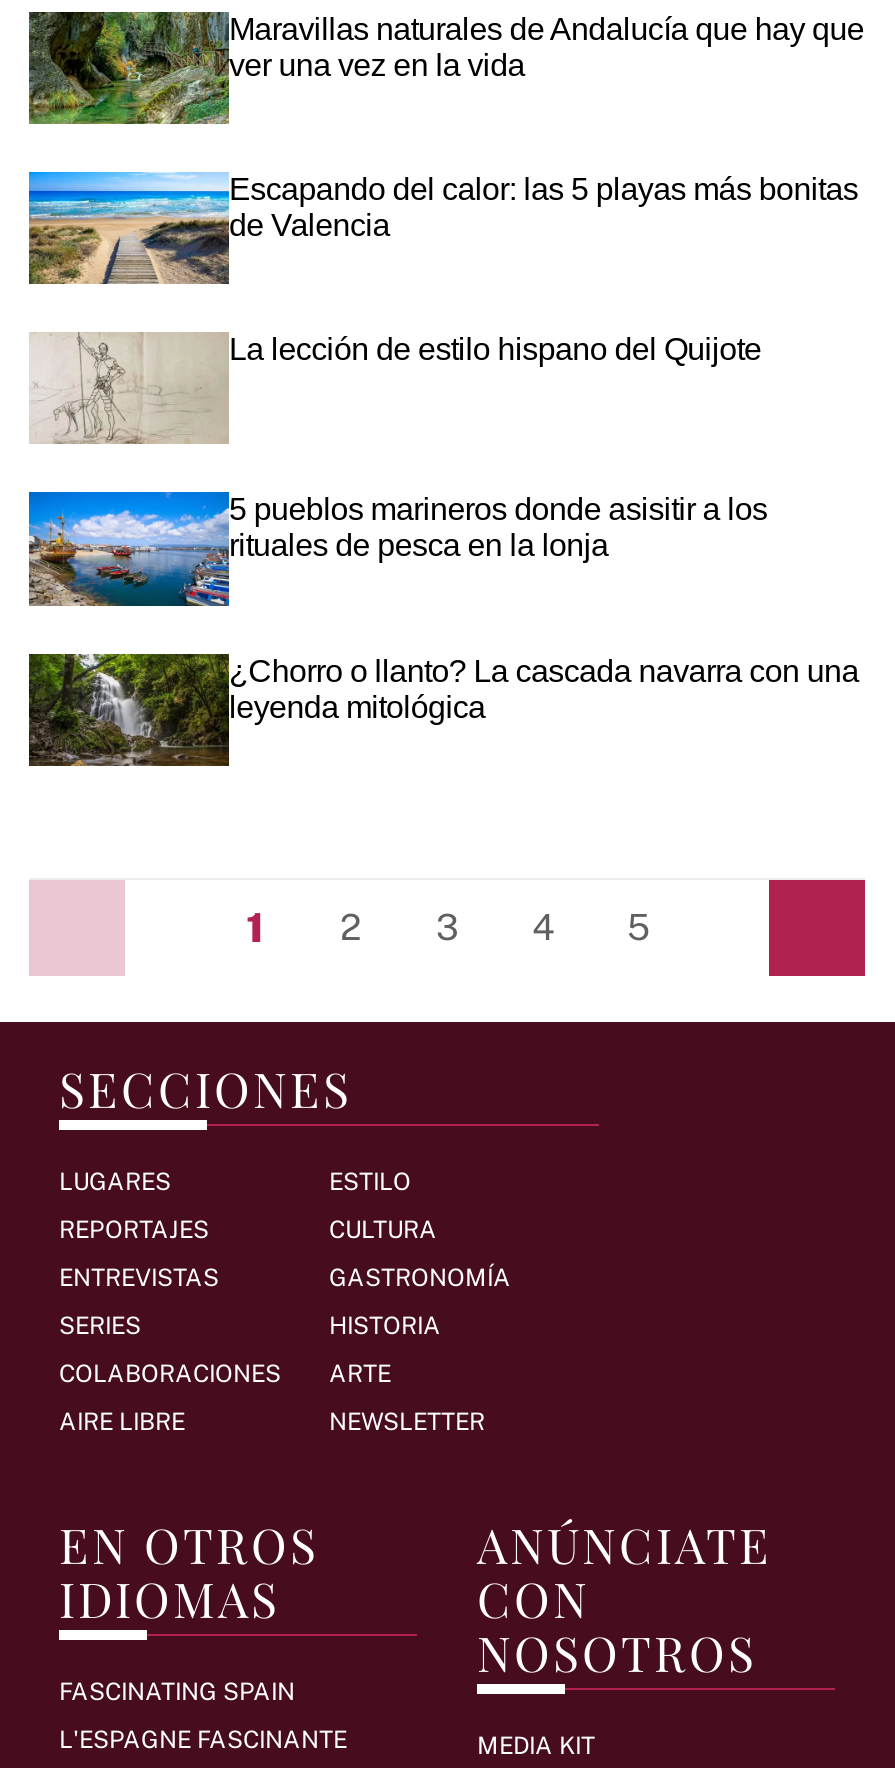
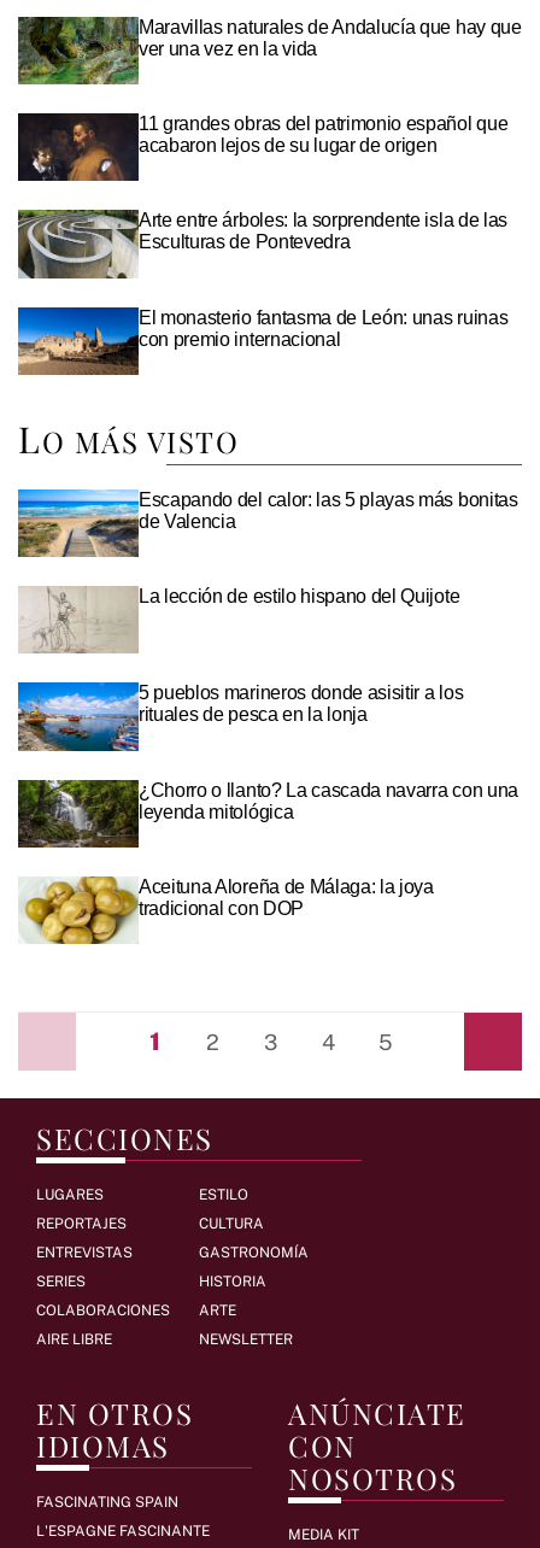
none -> [17,112,508,182] [image] | 11 grandes obras del patrimonio español que | acabaron lejos de su lugar de origen
none -> [17,210,507,280] [image] | Arte entre árboles: la sorprendente isla de las | Esculturas de Pontevedra
none -> [17,307,508,463] [image] | El monasterio fantasma de León: unas ruinas | con premio internacional | LO MÁS VISTO
none -> [18,875,434,945] [image] | Aceituna Aloreña de Málaga: la joya | tradicional con DOP

